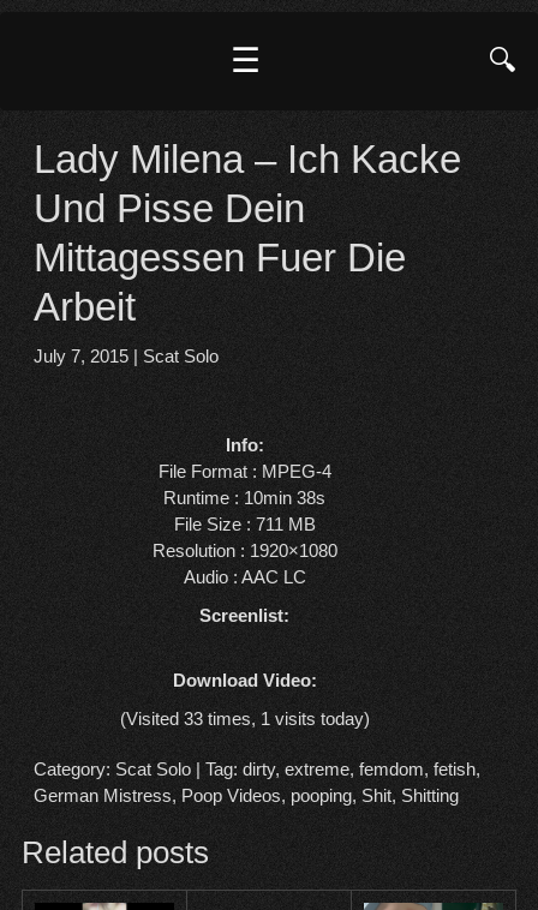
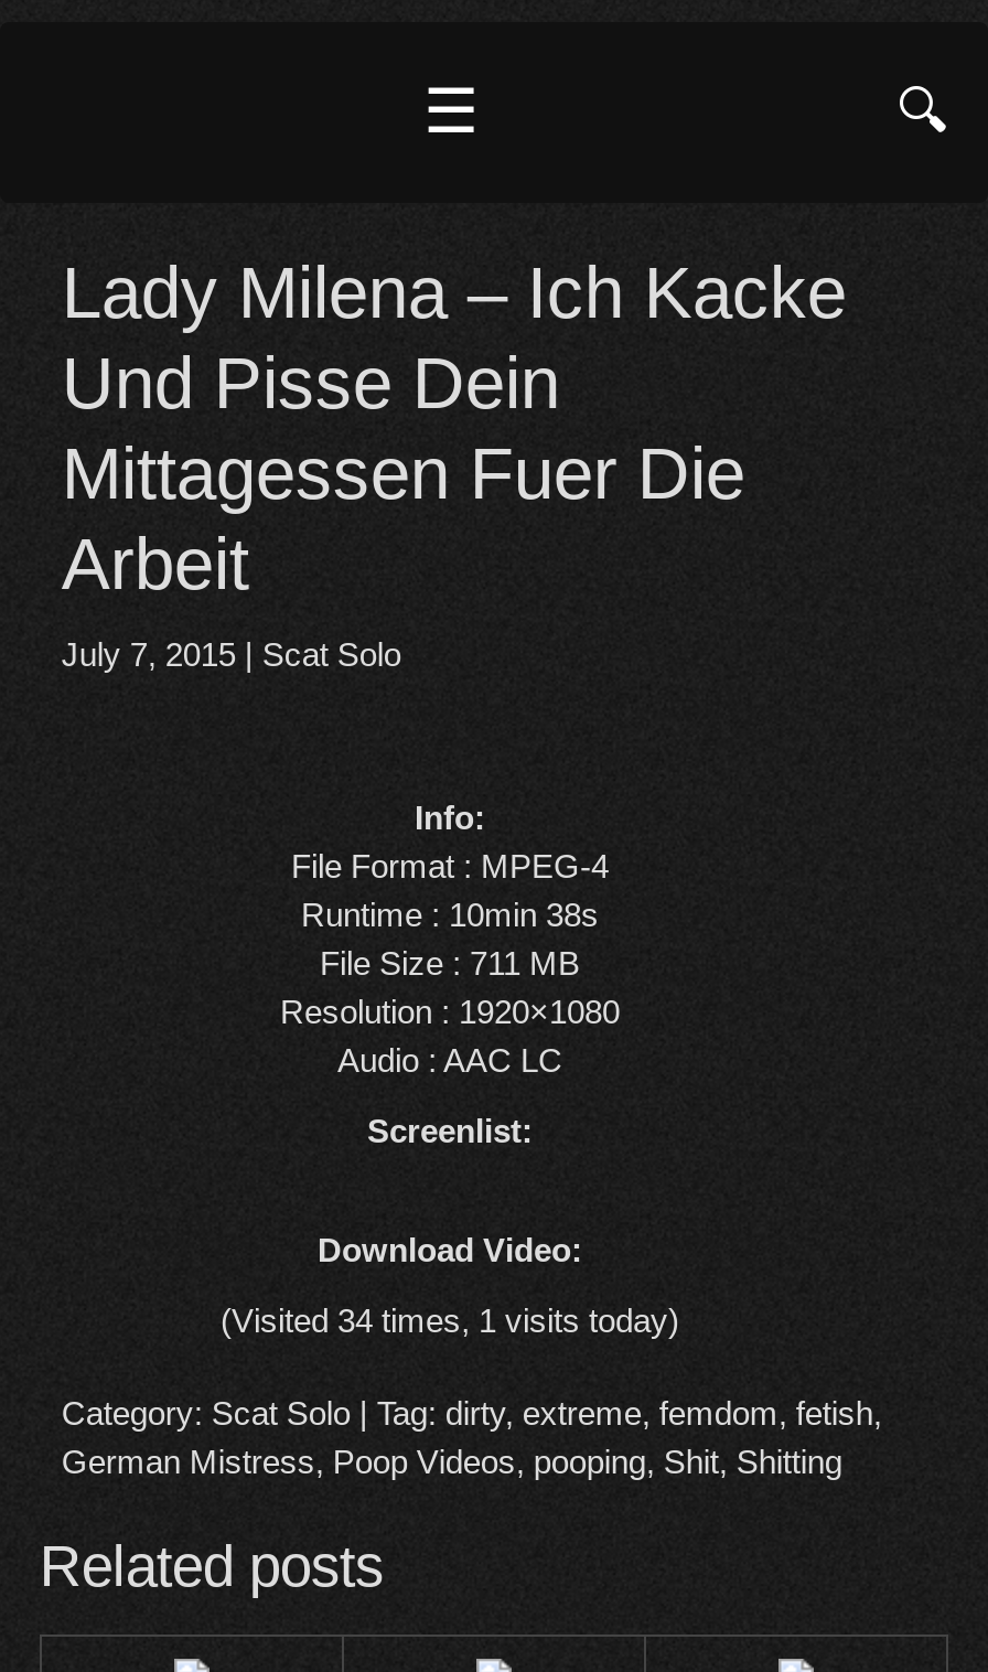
[120,708,370,729] (Visited 33 times, 1 visits today) -> [221,1301,679,1339] (Visited 34 times, 1 visits today)

